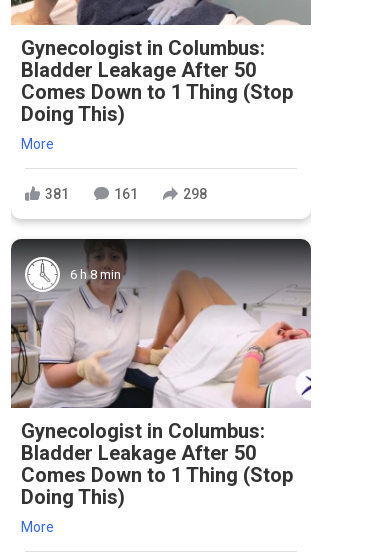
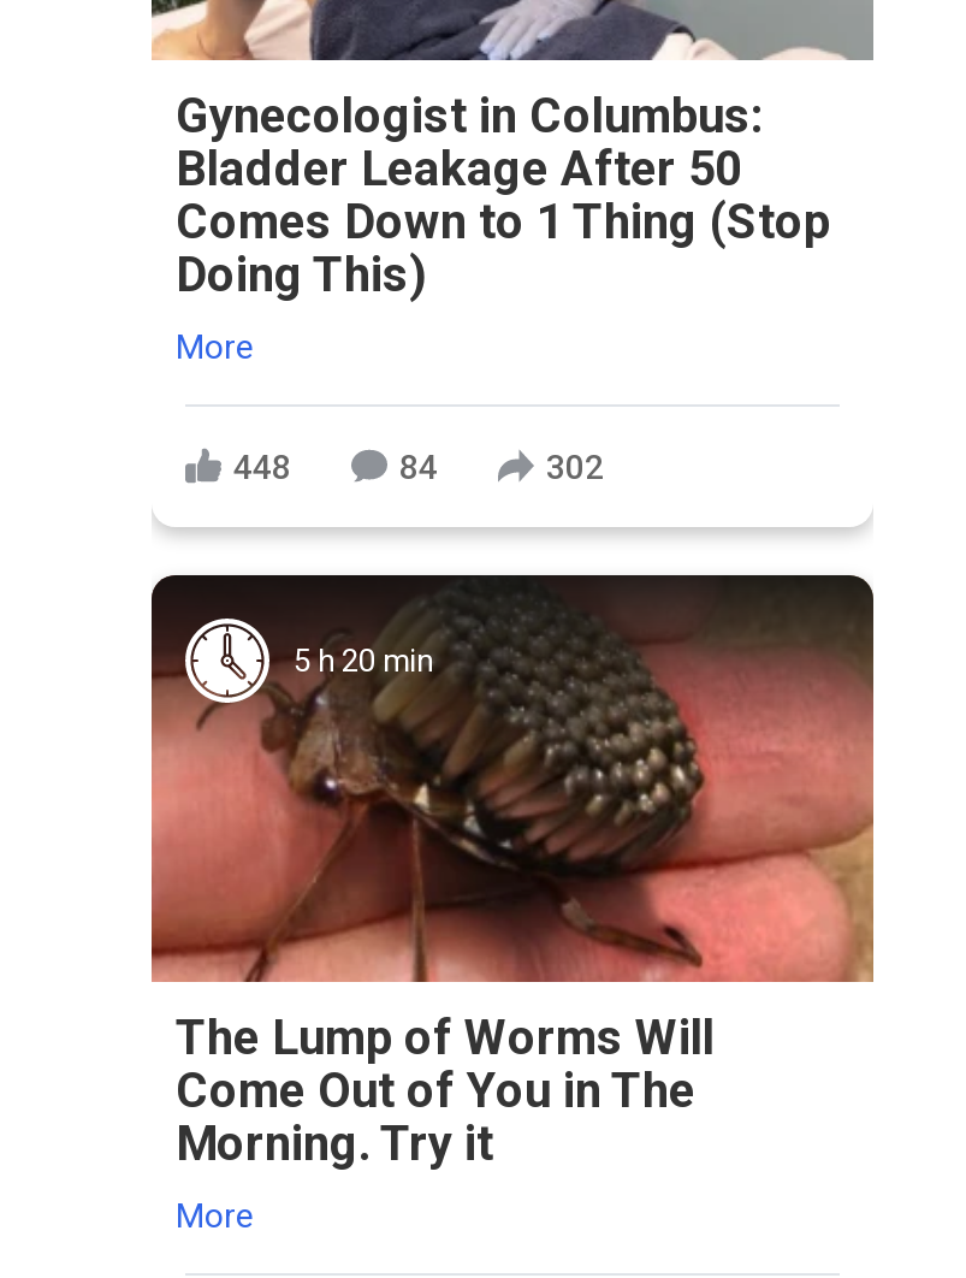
[45,186,207,202] 381 | 161 | 298 -> [233,447,604,486] 448 | 84 | 302
[10,242,312,409] [image] | 6 h 8 min -> [152,580,876,982] [image] | 5 h 20 min
[21,419,293,509] Gynecologist in Columbus: | Bladder Leakage After 50 | Comes Down to 1 Thing (Stop | Doing This) -> [176,1008,715,1172] The Lump of Worms Will | Come Out of You in The | Morning. Try it

